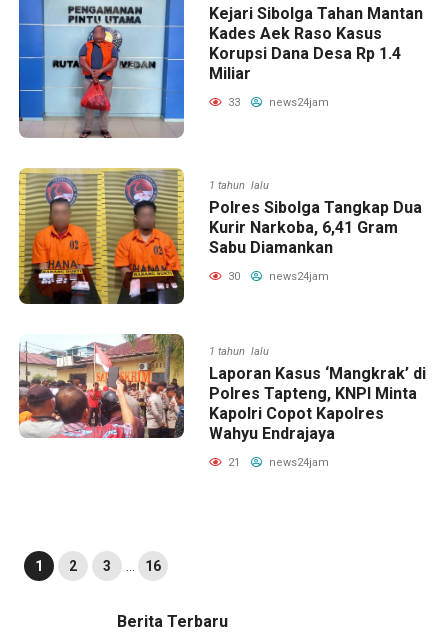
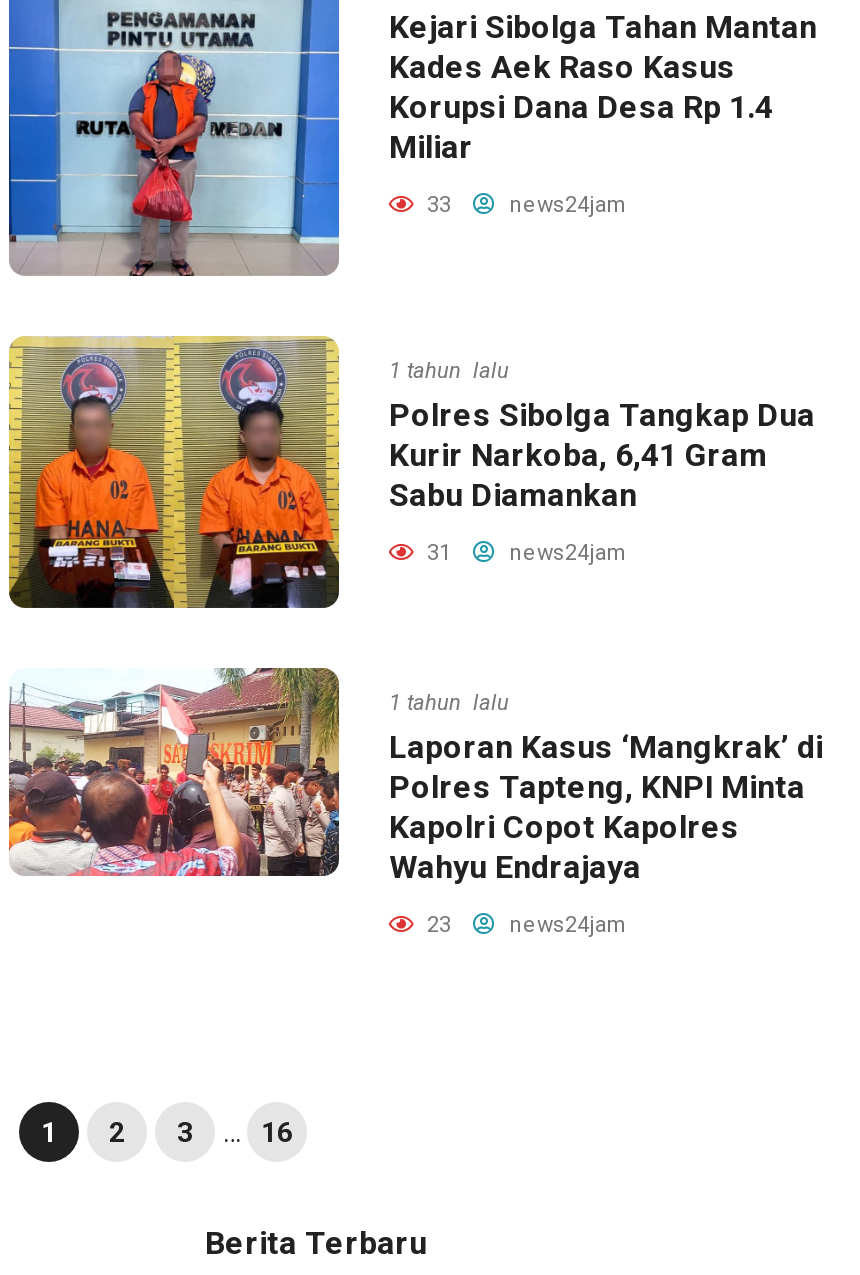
[225,270,329,283] 30 news24jam -> [421,539,629,565] 31 news24jam
[225,456,329,469] 21 news24jam -> [421,911,629,937] 23 news24jam

